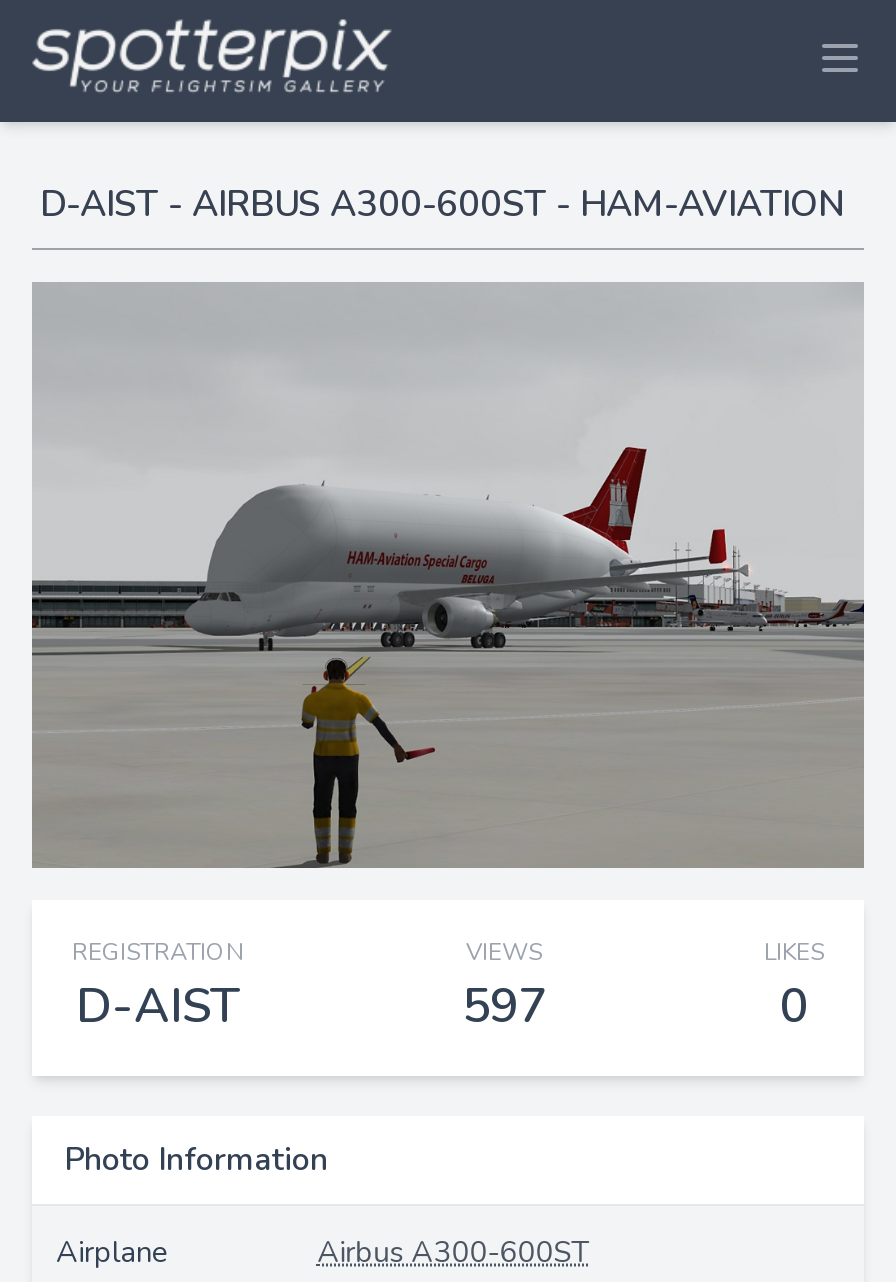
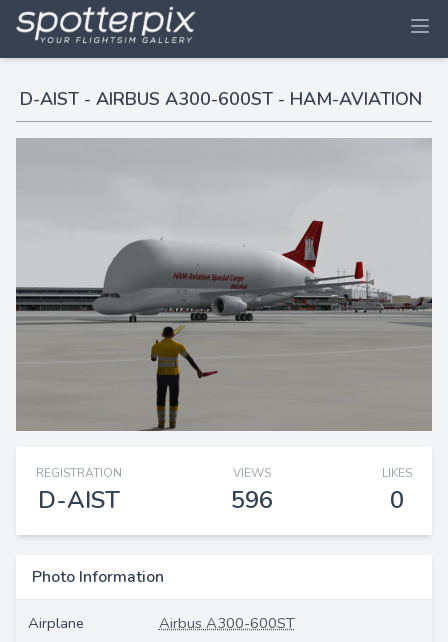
[462,973,546,1037] 597 -> [231,483,273,515] 596

